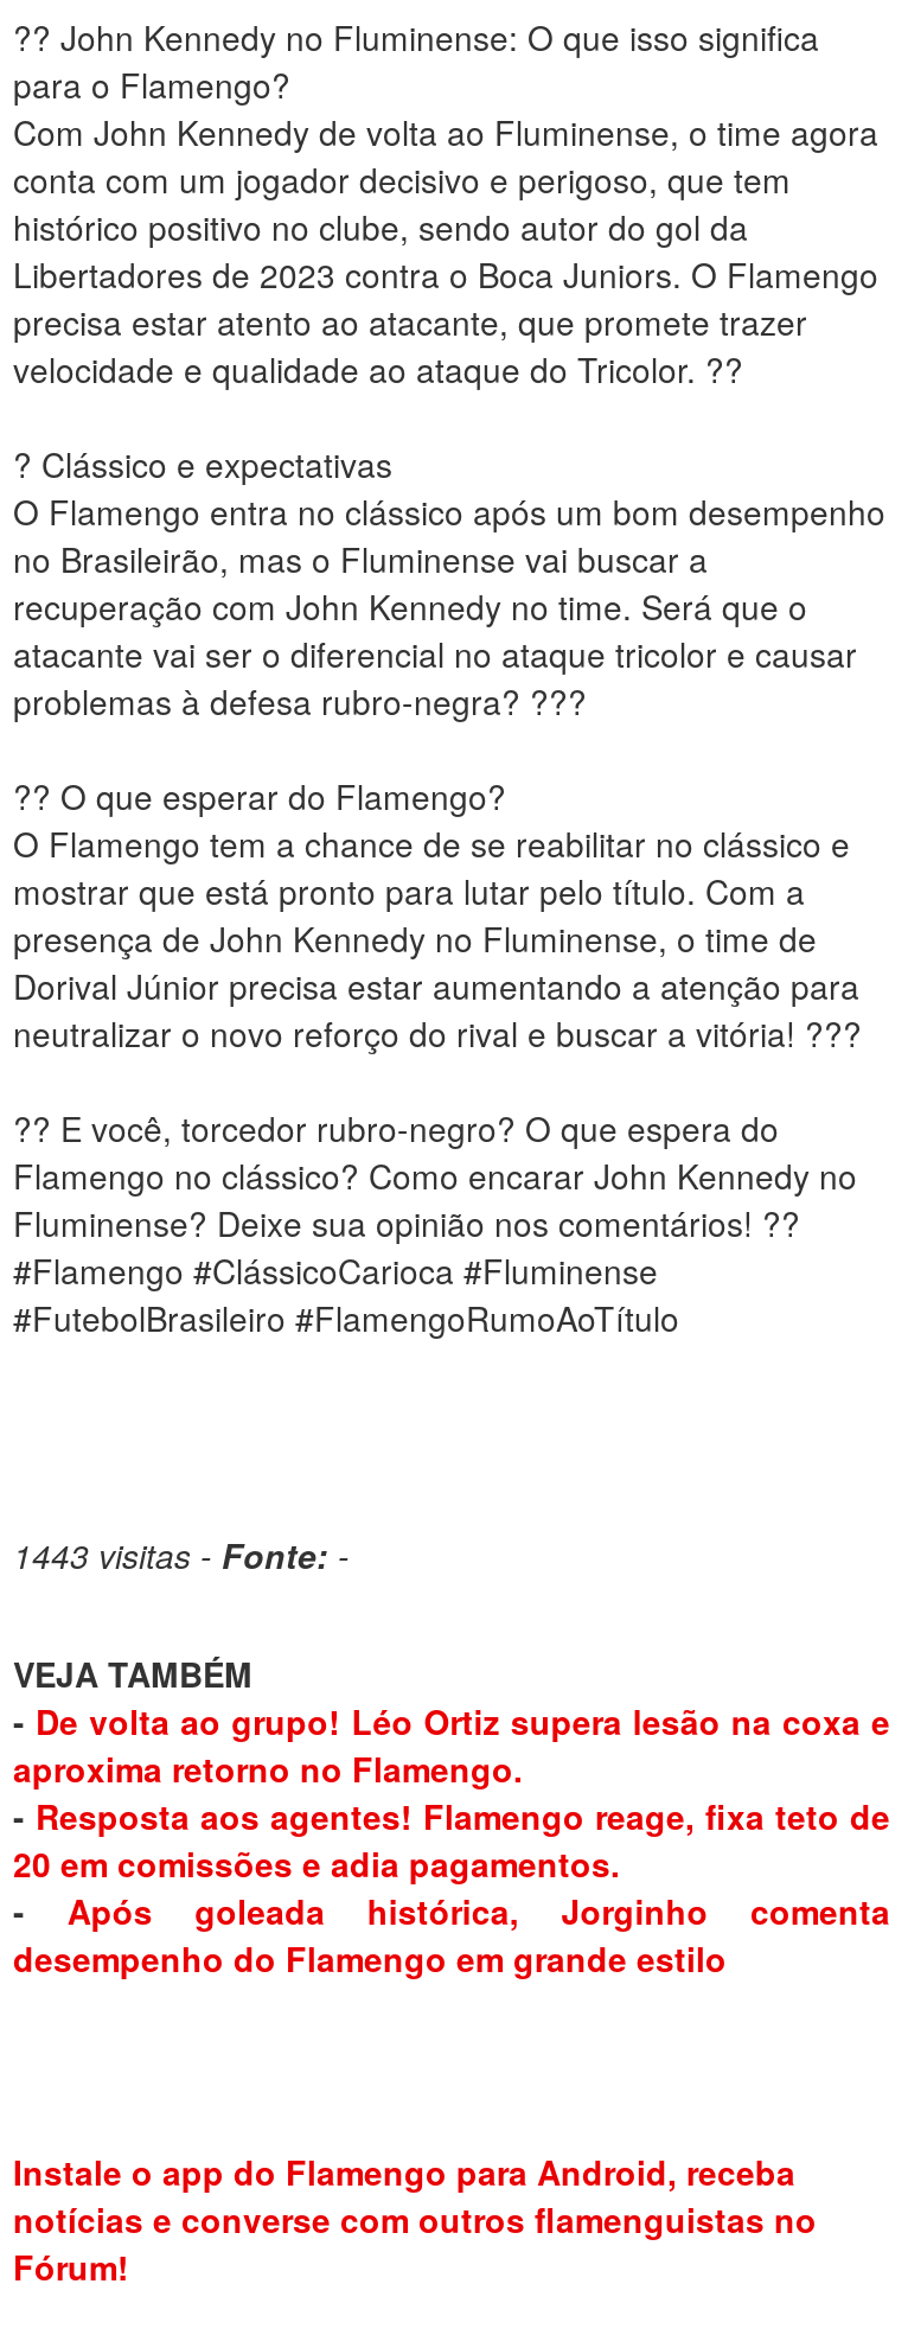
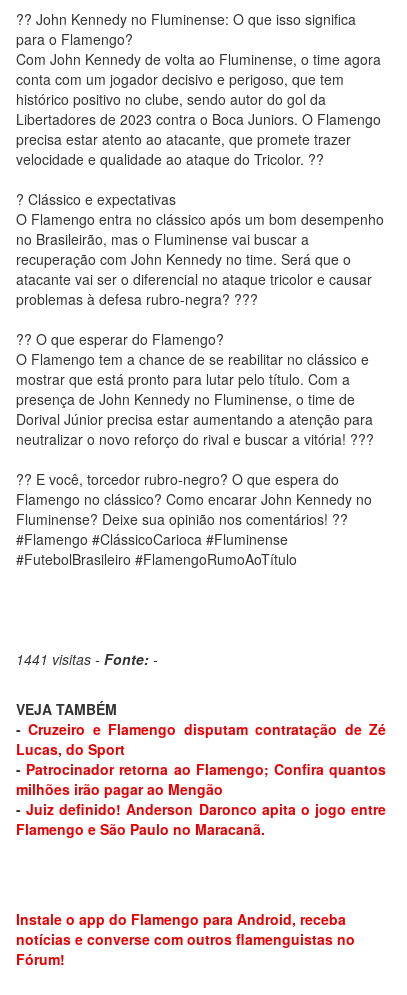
[13,1530,350,1578] 1443 visitas - Fonte: - -> [16,649,158,669] 1441 visitas - Fonte: -
[13,1697,890,1981] - De volta ao grupo! Léo Ortiz supera lesão na coxa e | aproxima retorno no Flamengo. | - Resposta aos agentes! Flamengo reage, fixa teto de | 20 em comissões e adia pagamentos. | - Após goleada histórica, Jorginho comenta | desempenho do Flamengo em grande estilo -> [16,719,386,839] - Cruzeiro e Flamengo disputam contratação de Zé | Lucas, do Sport | - Patrocinador retorna ao Flamengo; Confira quantos | milhões irão pagar ao Mengão | - Juiz definido! Anderson Daronco apita o jogo entre | Flamengo e São Paulo no Maracanã.

